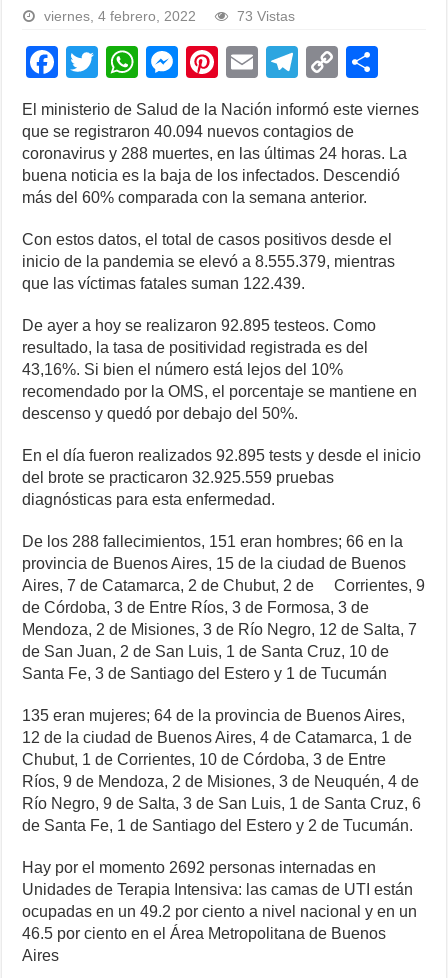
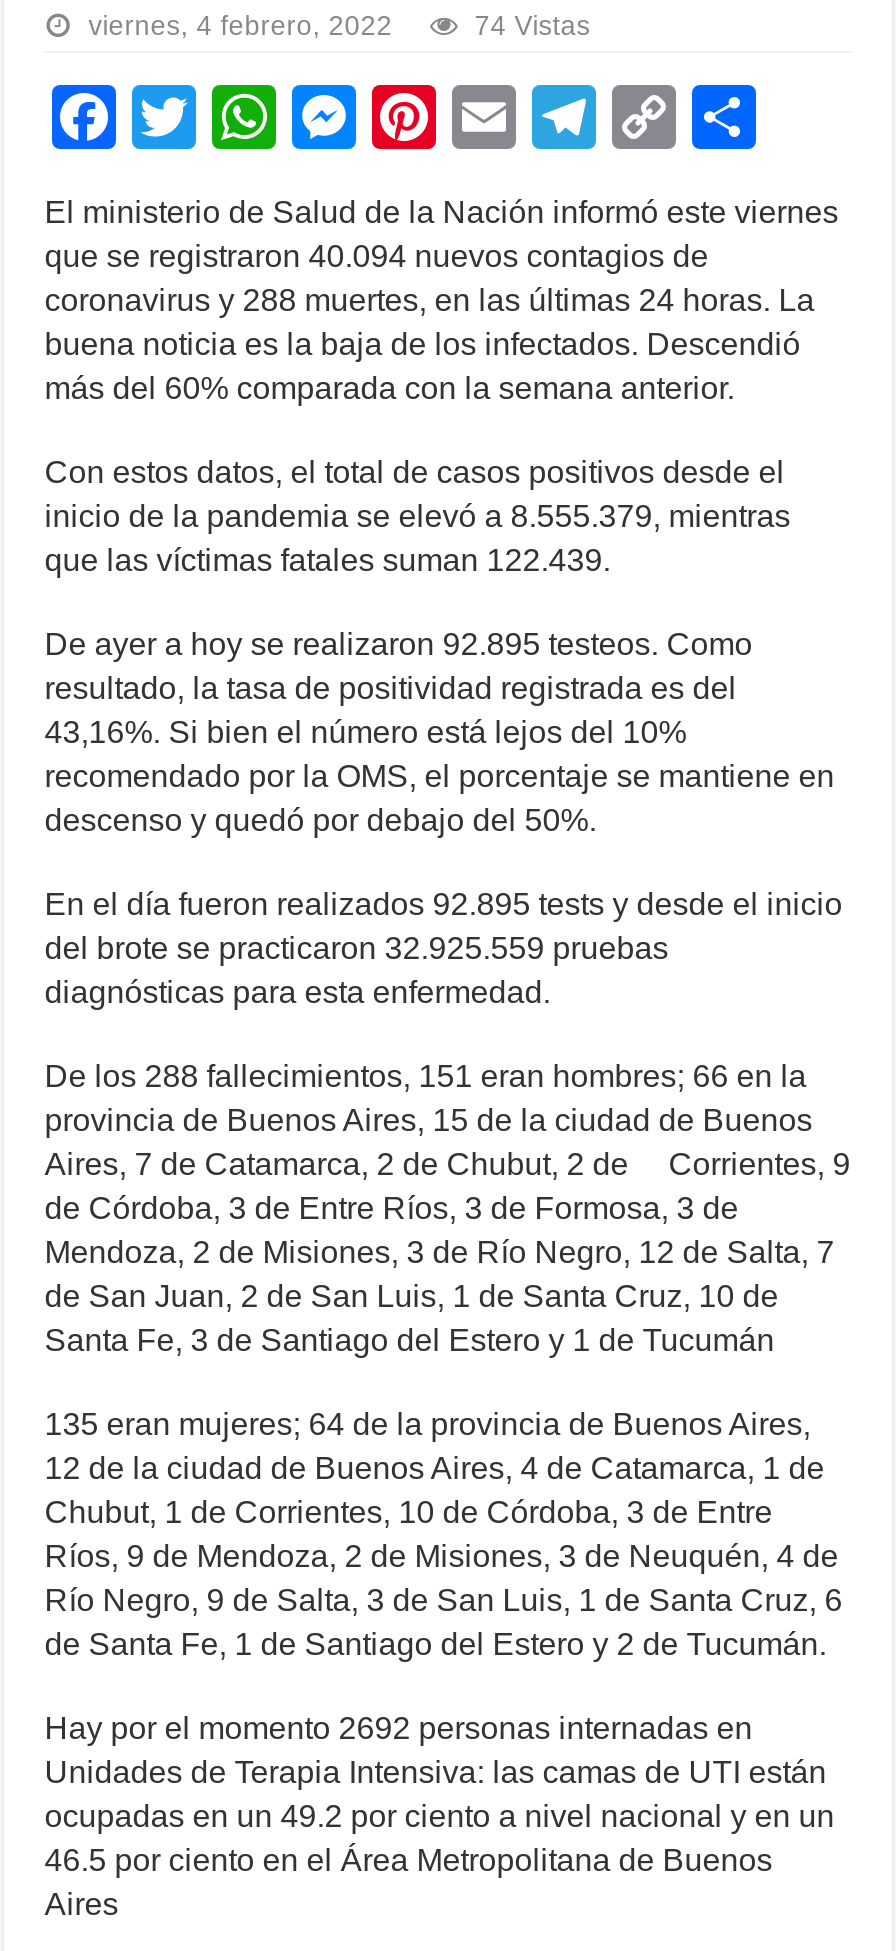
[237,9,295,24] 73 Vistas -> [474,11,590,41] 74 Vistas

